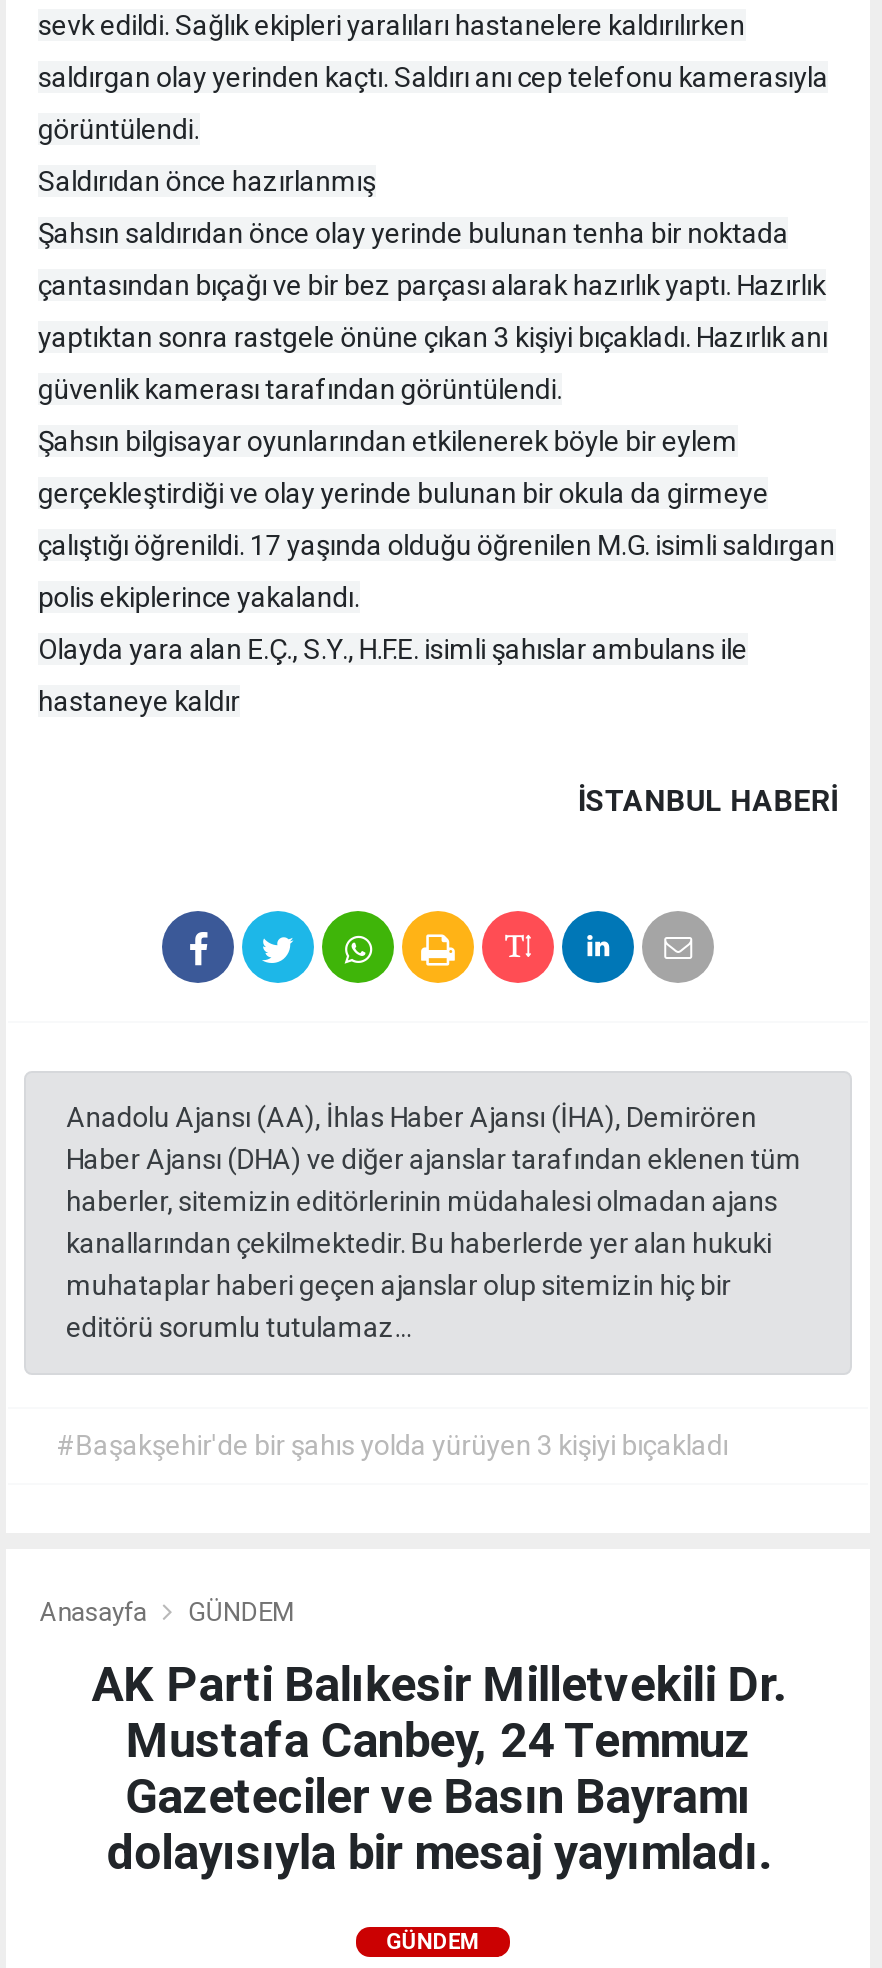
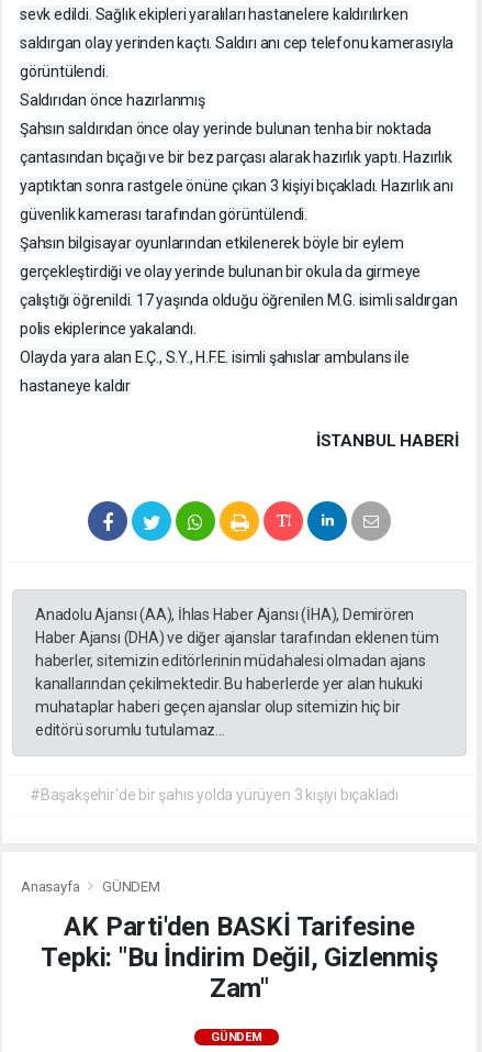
[92,1657,784,1881] AK Parti Balıkesir Milletvekili Dr. | Mustafa Canbey, 24 Temmuz | Gazeteciler ve Basın Bayramı | dolayısıyla bir mesaj yayımladı. -> [41,911,438,1003] AK Parti'den BASKİ Tarifesine | Tepki: "Bu İndirim Değil, Gizlenmiş | Zam"

